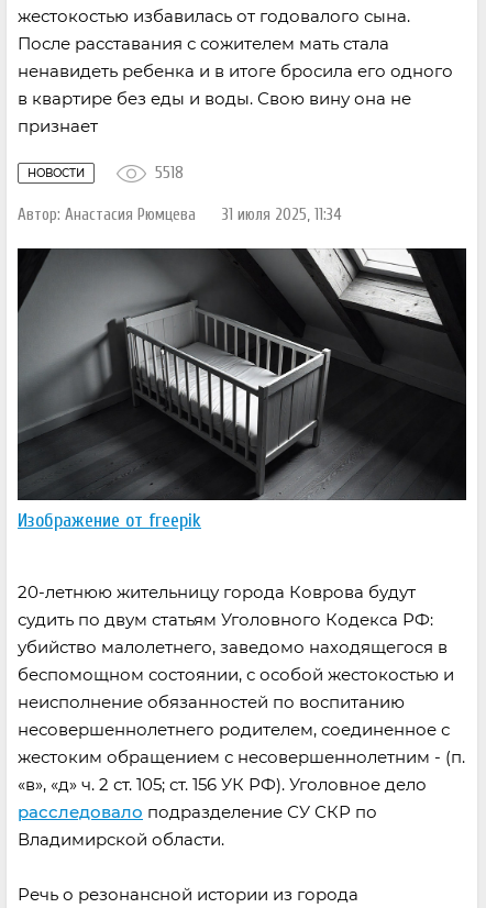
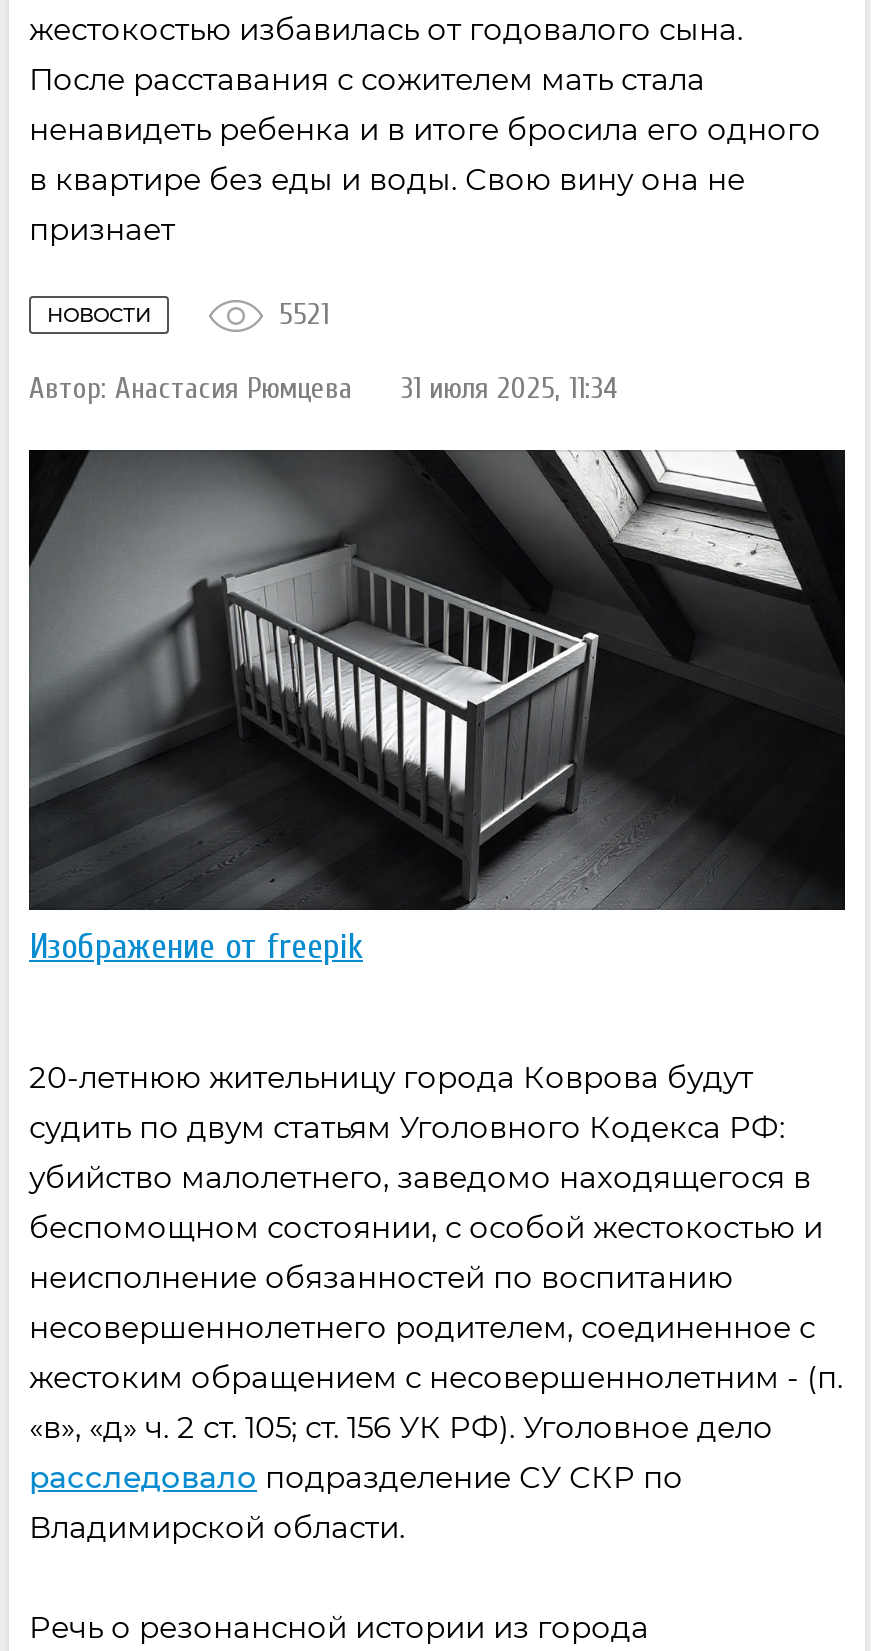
[155,164,184,183] 5518 -> [279,297,329,331] 5521

